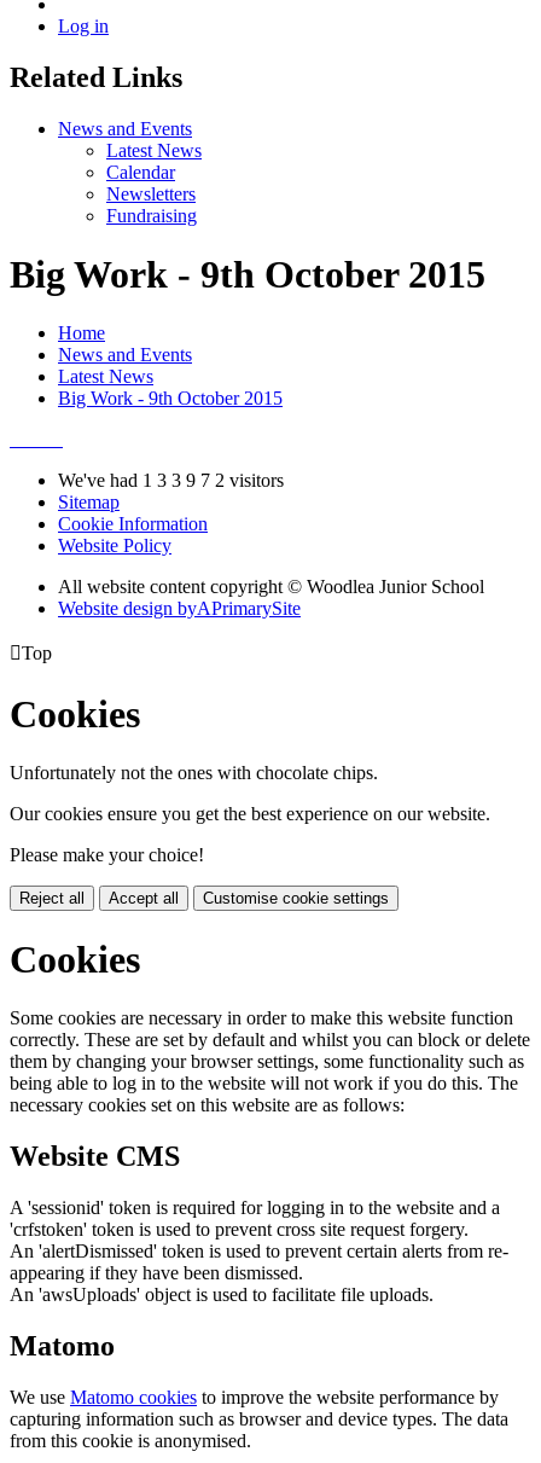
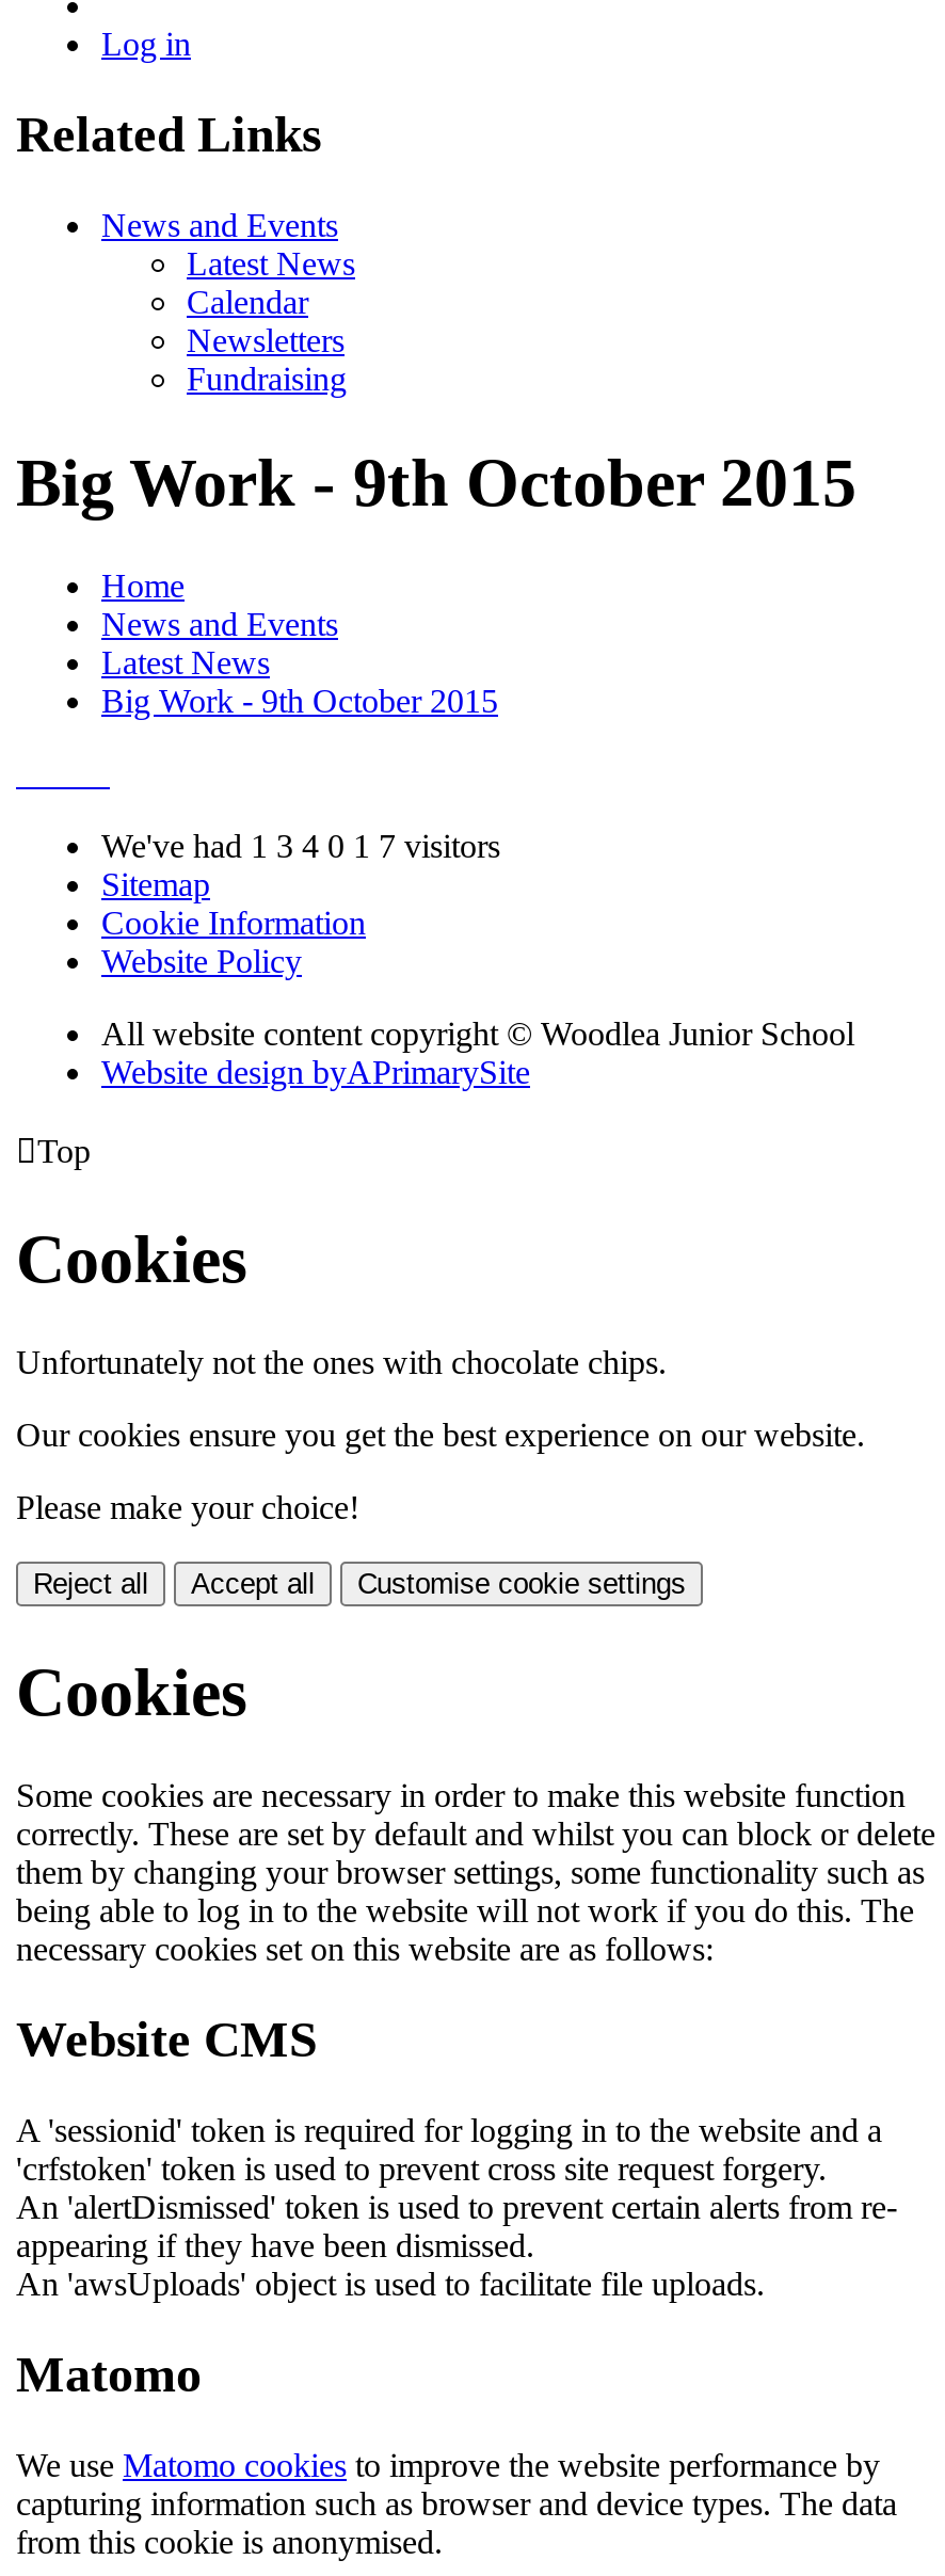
[58,470,284,491] We've had 1 3 3 9 7 2 visitors -> [101,829,500,865] We've had 1 3 4 0 1 7 visitors

